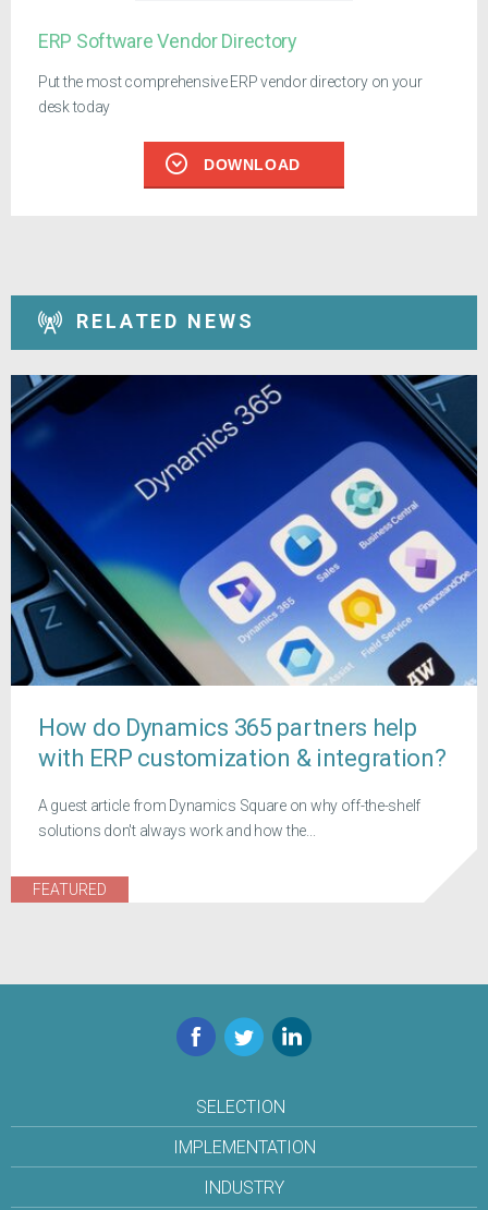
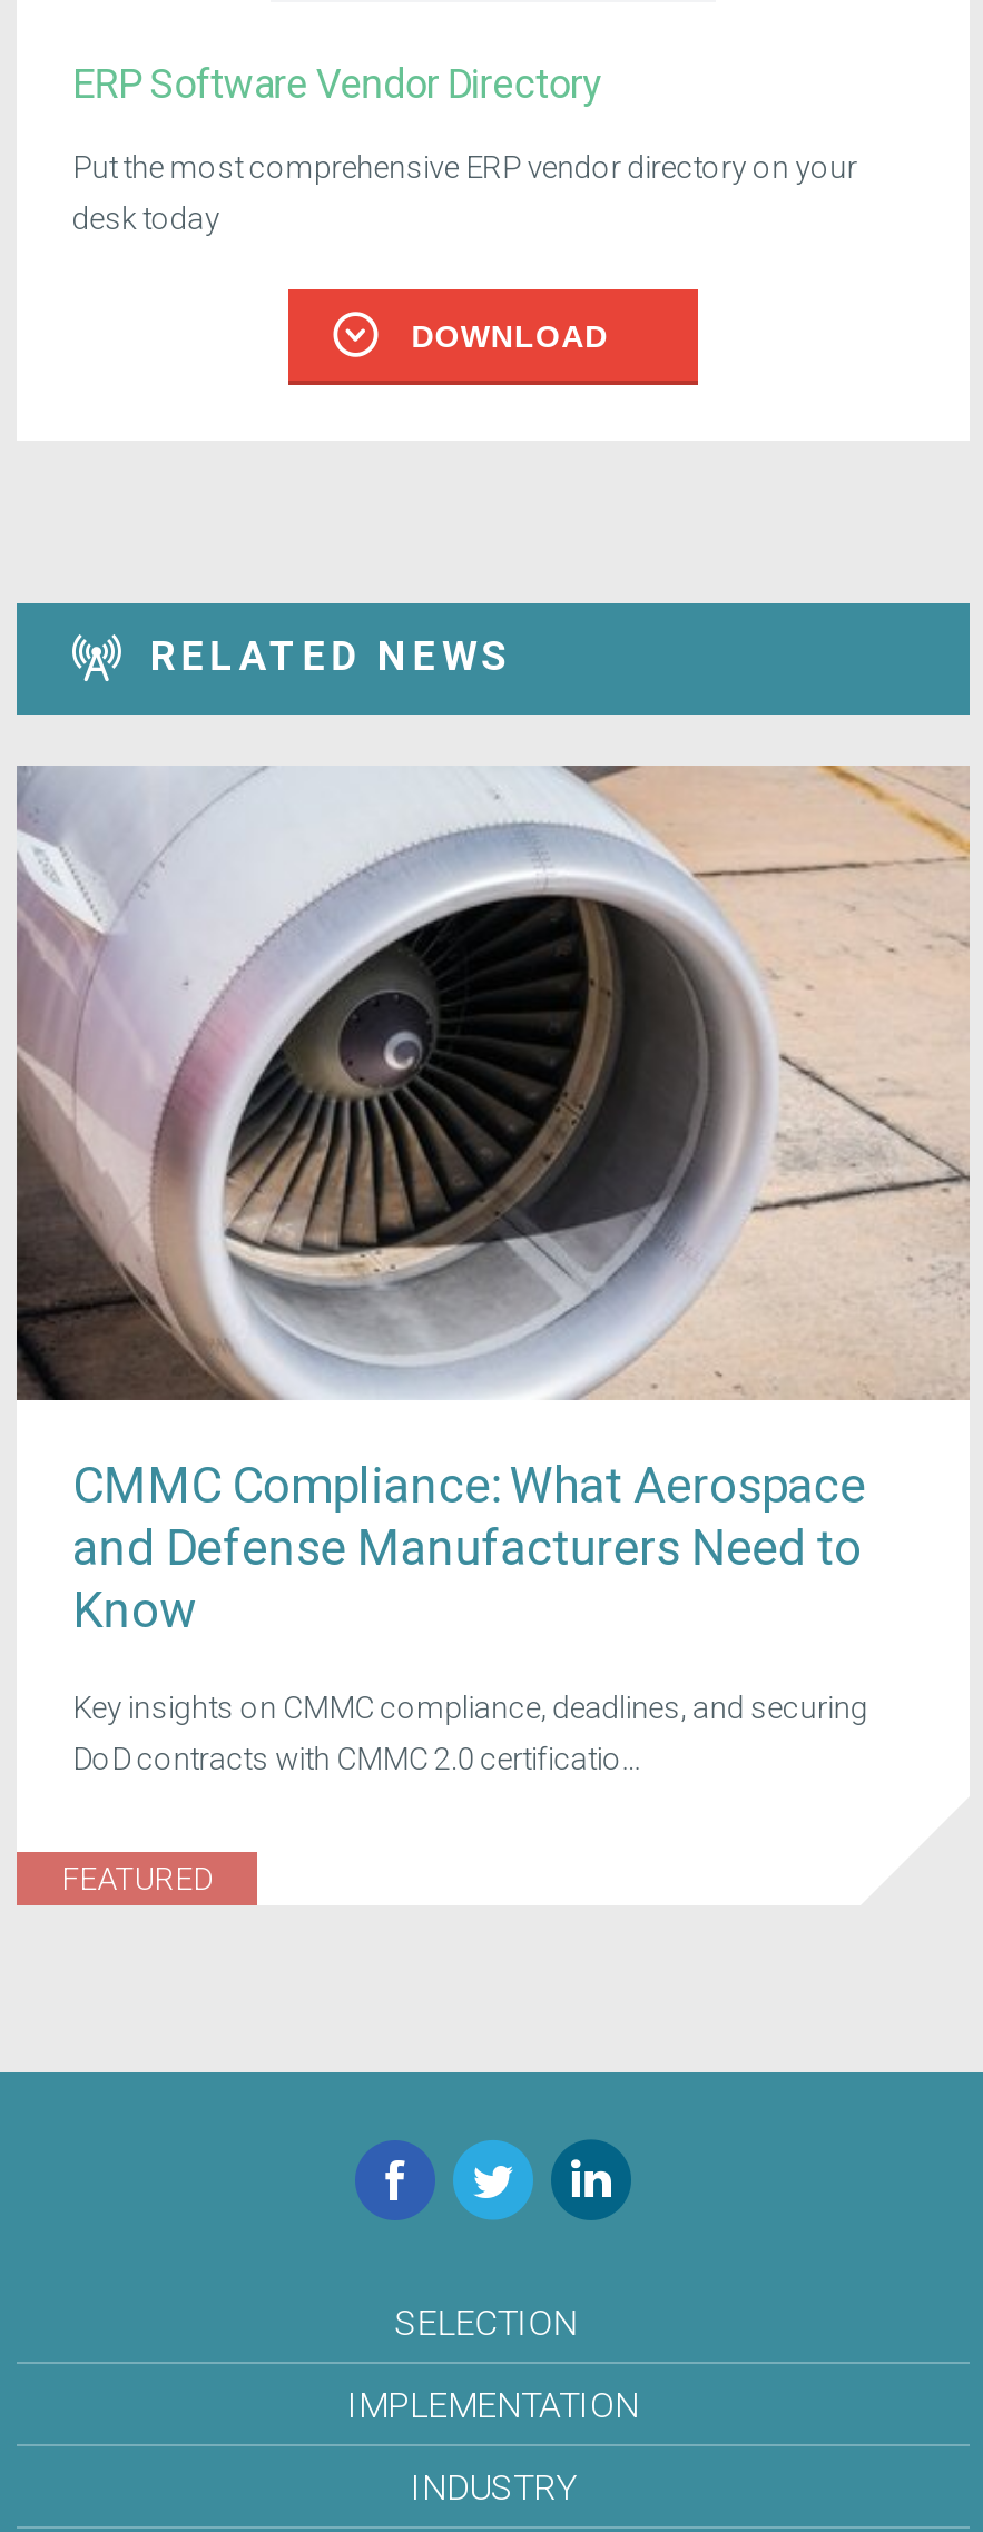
[10,374,478,772] [image] | How do Dynamics 365 partners help | with ERP customization & integration? -> [17,763,972,1639] [image] | CMMC Compliance: What Aerospace | and Defense Manufacturers Need to | Know
[38,797,420,839] A guest article from Dynamics Square on why off-the-shelf | solutions don't always work and how the... -> [72,1689,868,1776] Key insights on CMMC compliance, deadlines, and securing | DoD contracts with CMMC 2.0 certificatio...

